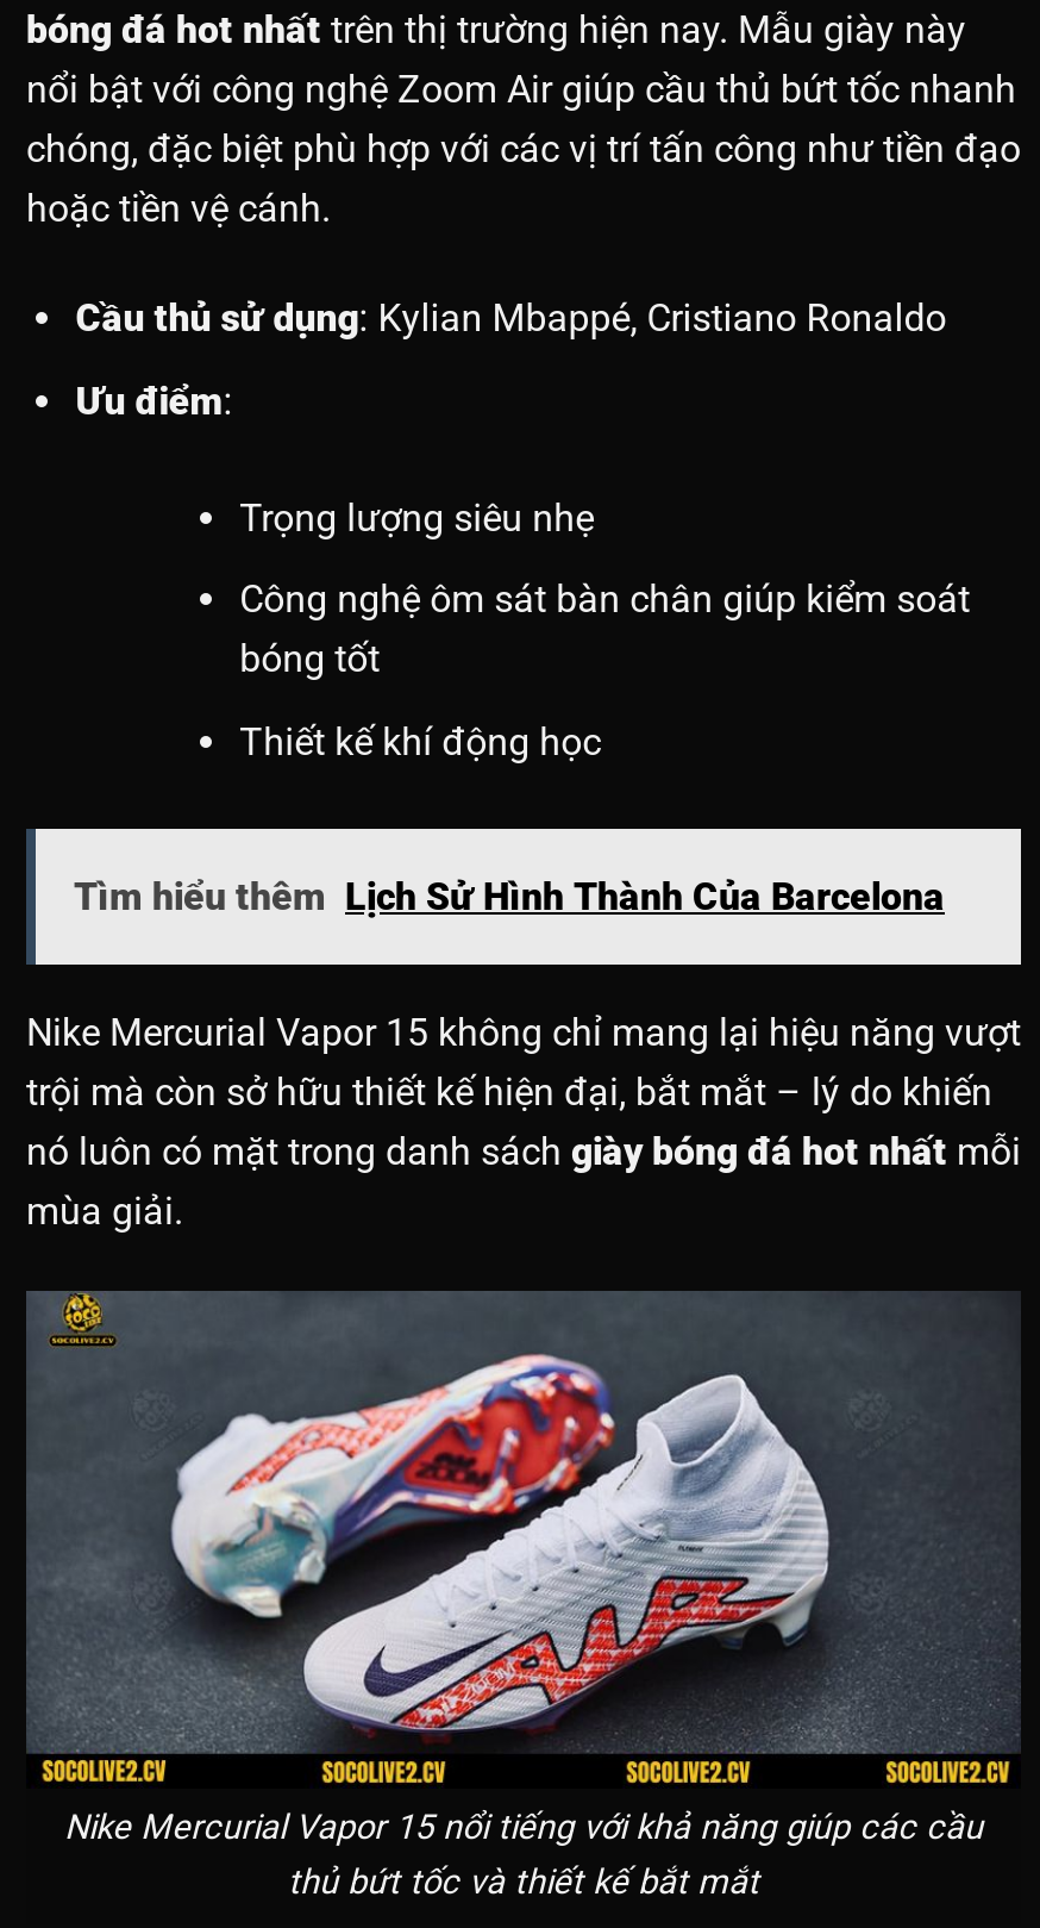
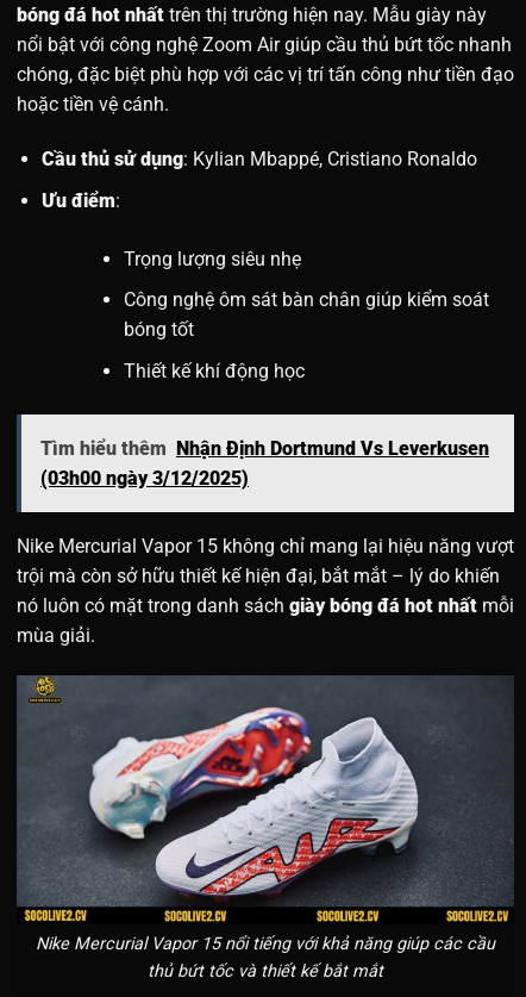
[74,874,945,919] Tìm hiểu thêm Lịch Sử Hình Thành Của Barcelona -> [40,437,489,489] Tìm hiểu thêm Nhận Định Dortmund Vs Leverkusen | (03h00 ngày 3/12/2025)

